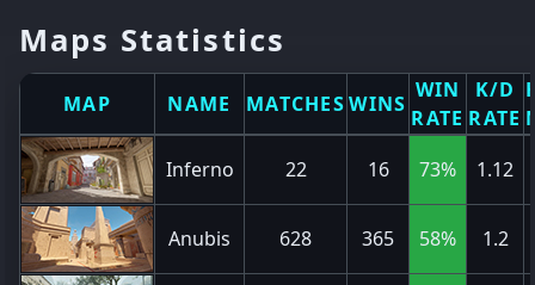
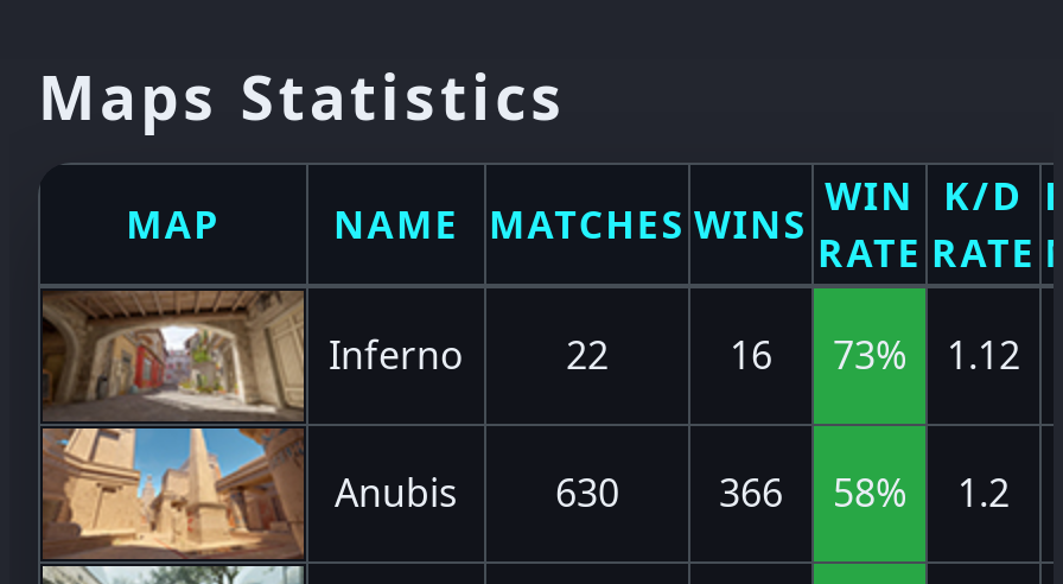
[279,226,312,252] 628 -> [555,466,619,518] 630
[362,226,394,252] 365 -> [719,466,783,518] 366

